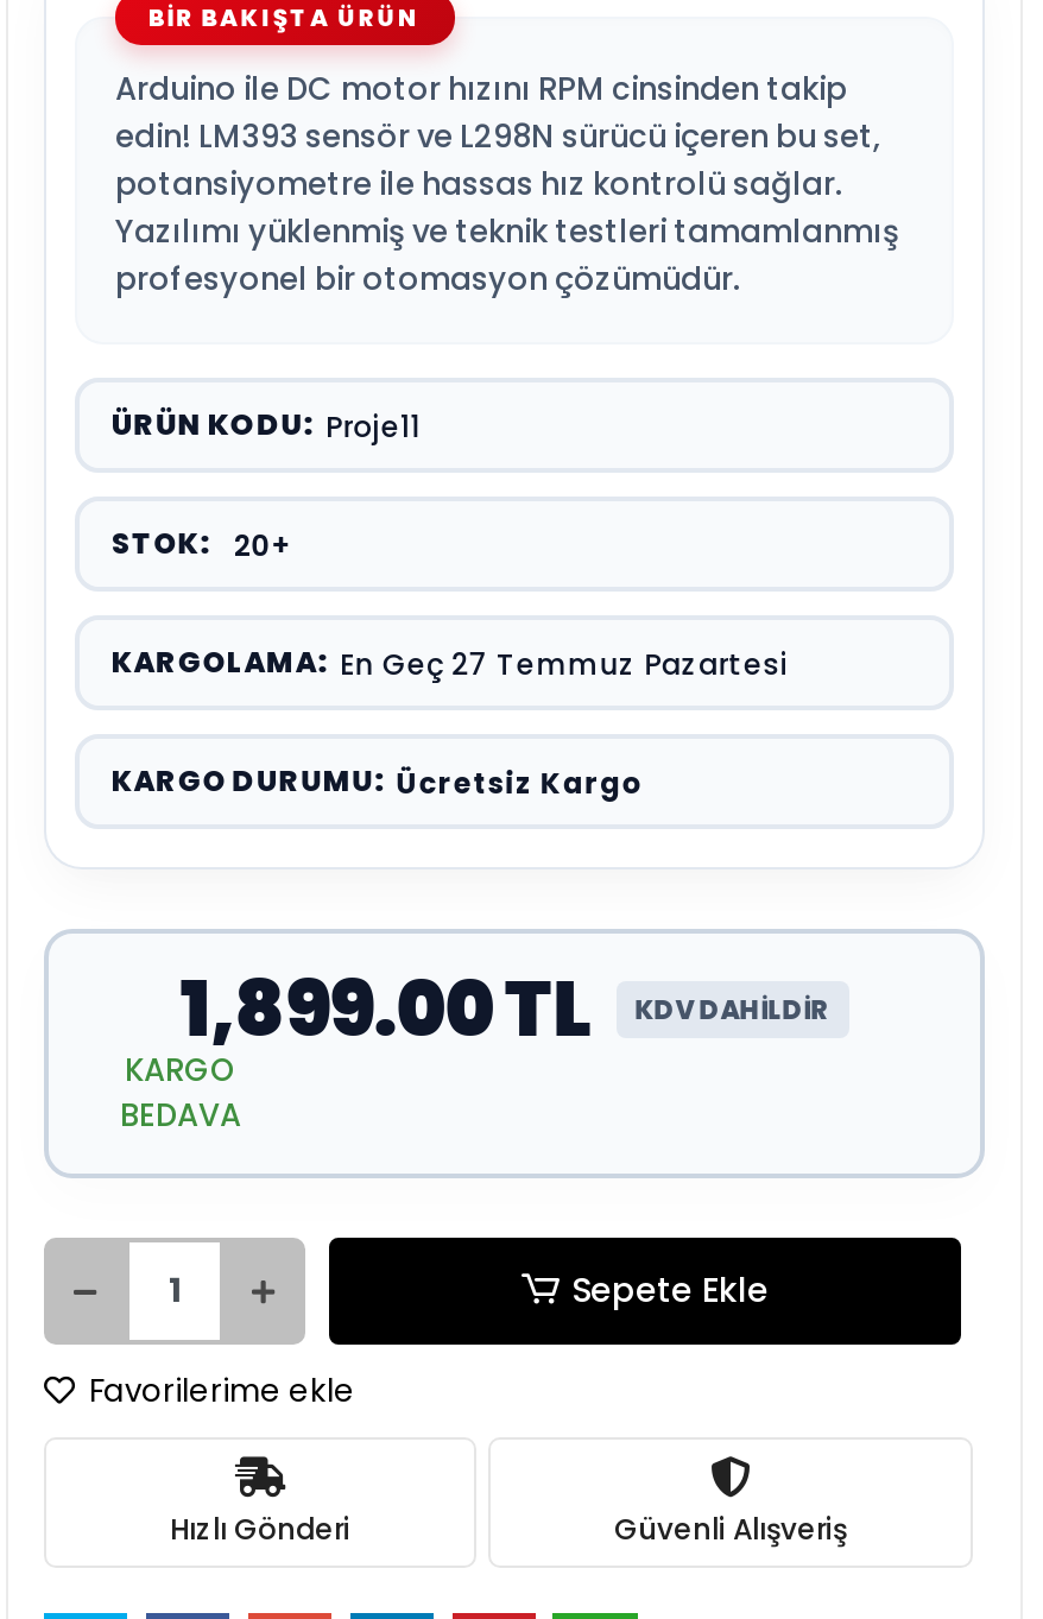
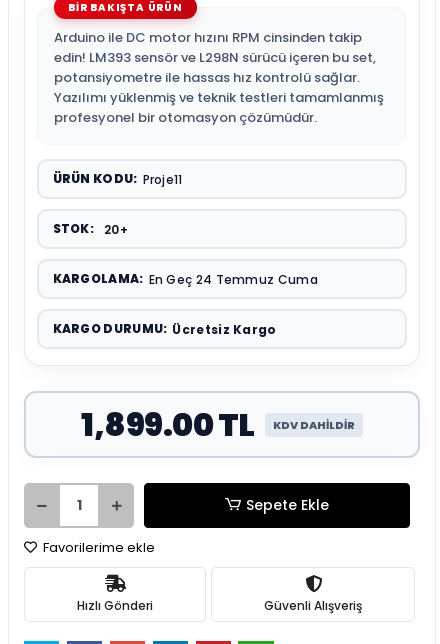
[112,641,788,683] KARGOLAMA: En Geç 27 Temmuz Pazartesi -> [52,270,318,287] KARGOLAMA: En Geç 24 Temmuz Cuma
[120,1046,241,1137] KARGO | BEDAVA -> none

